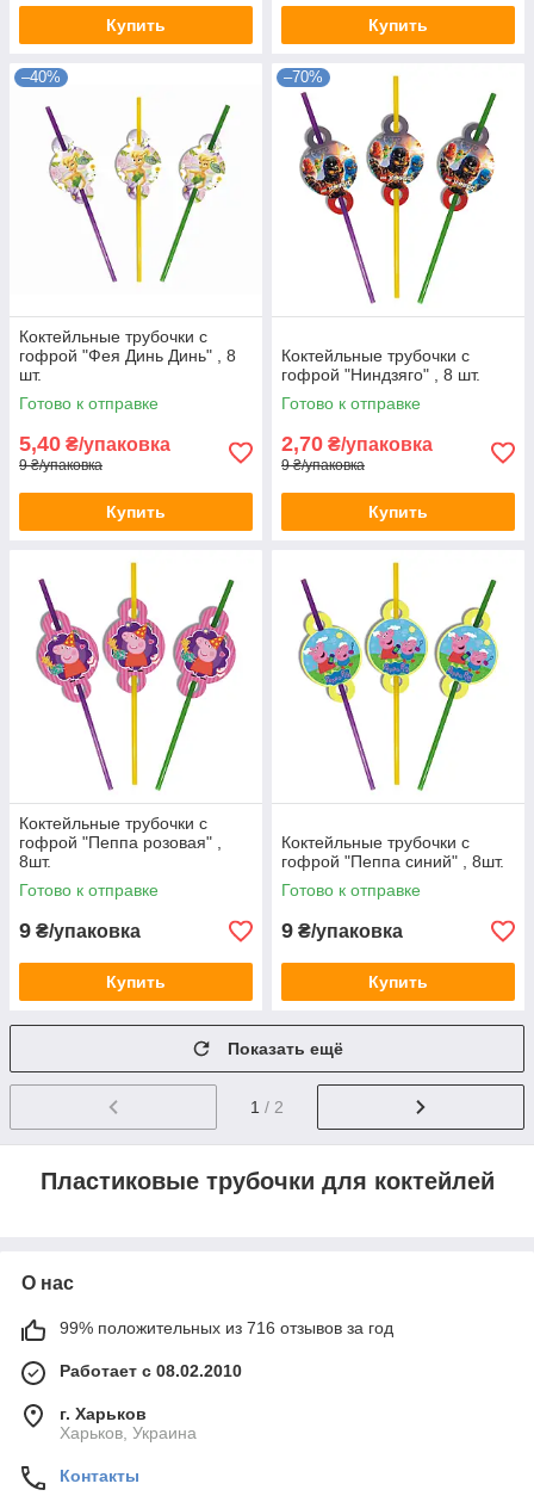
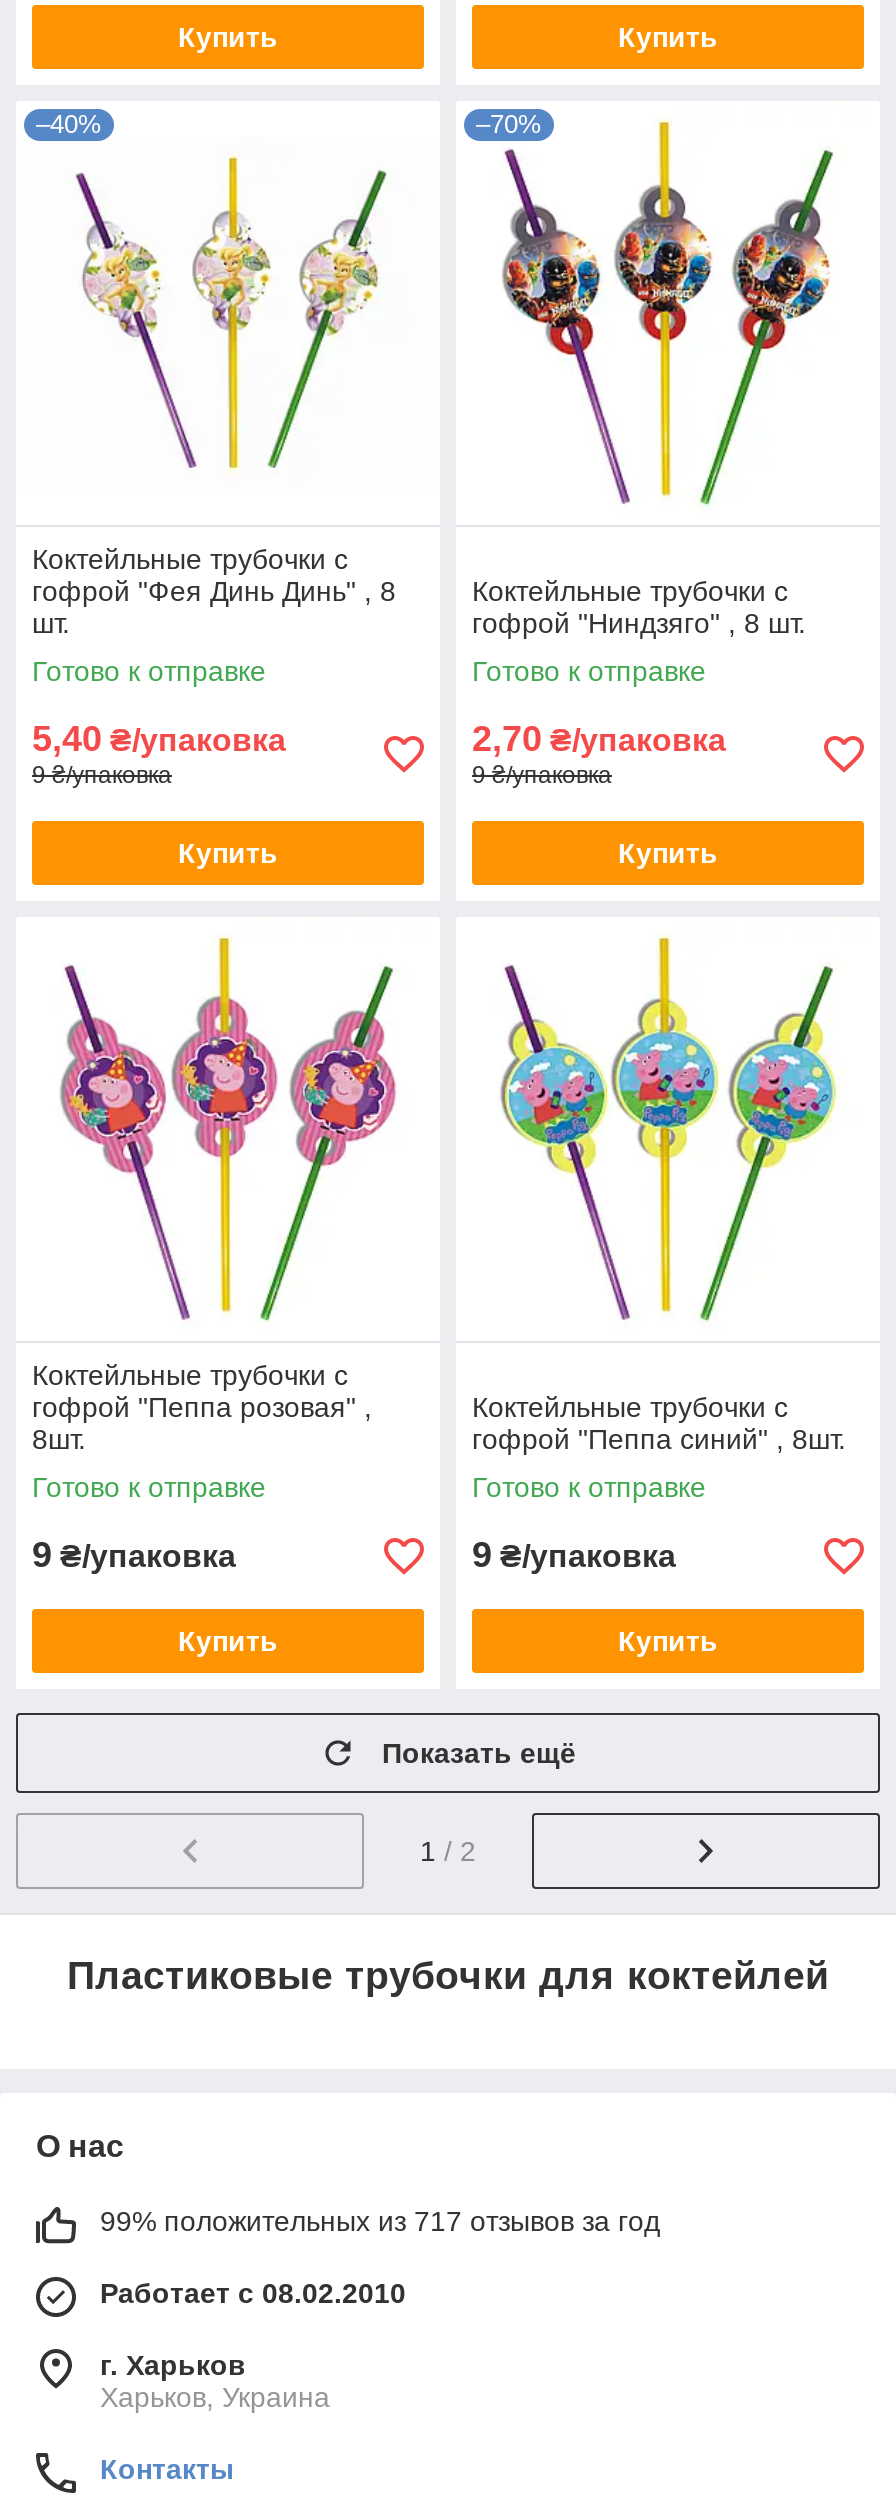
[60,1318,393,1337] 99% положительных из 716 отзывов за год -> [100,2204,660,2236] 99% положительных из 717 отзывов за год

